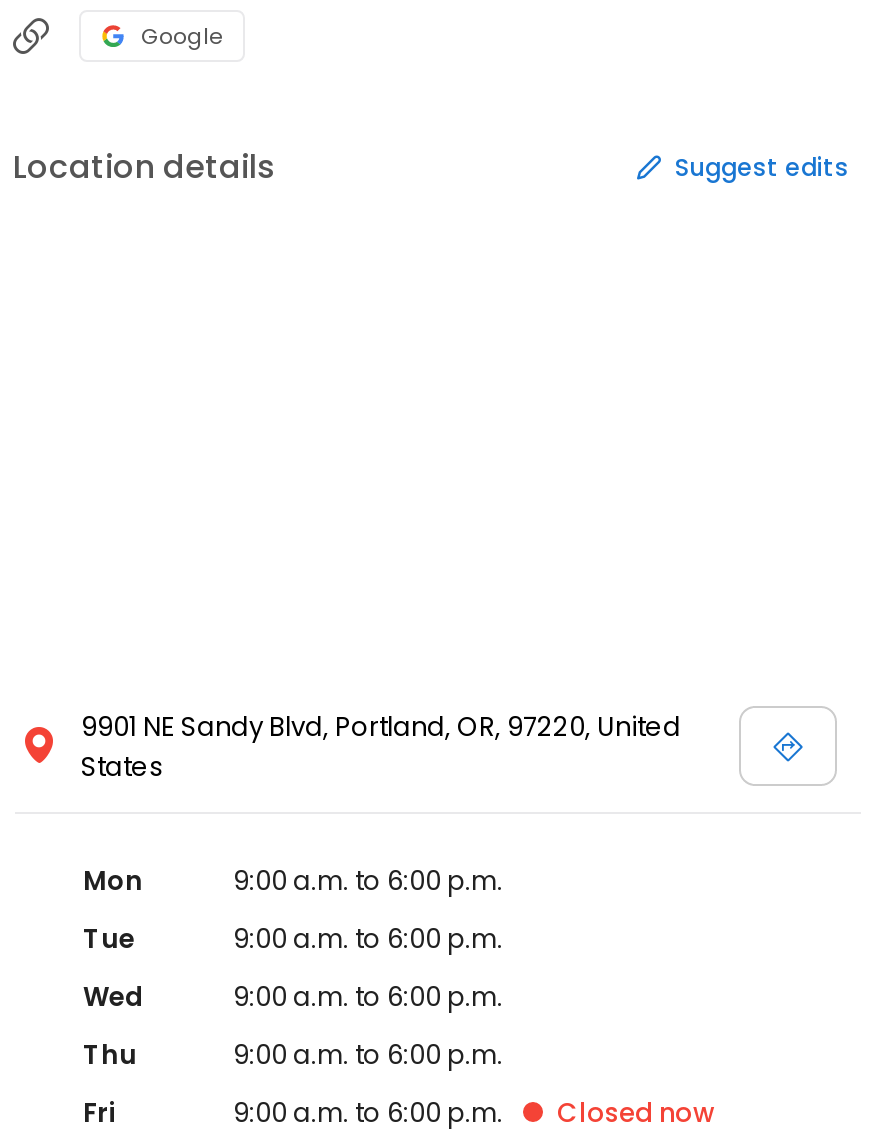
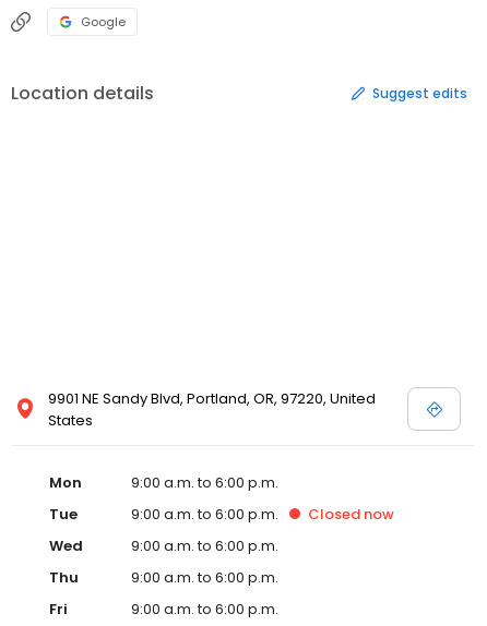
moved [557,1094,715,1132] -> [308,504,394,525]: Closed now

